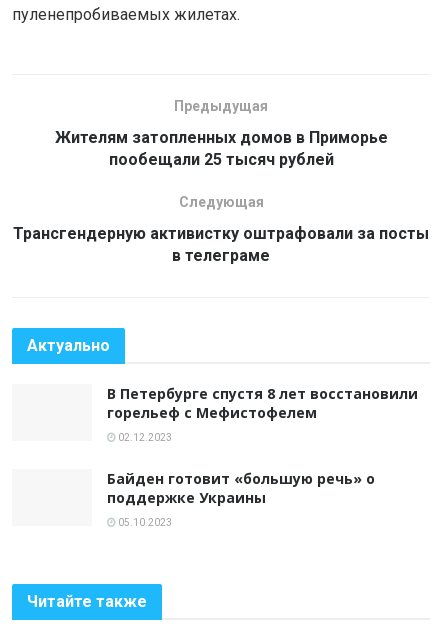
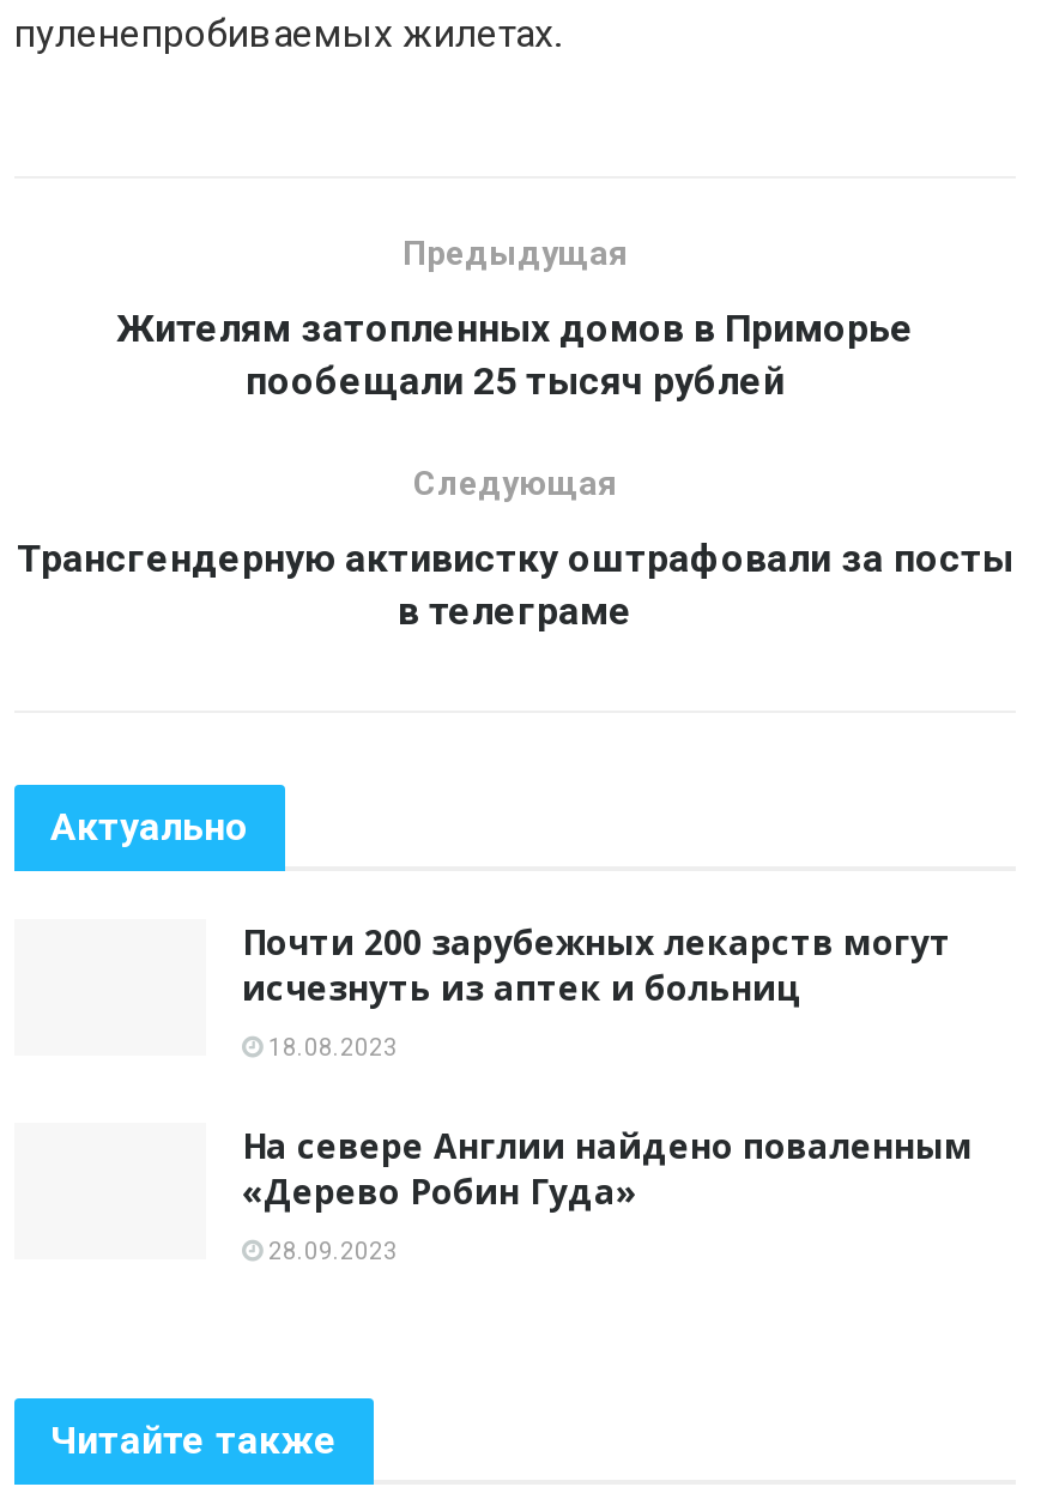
[107,384,418,422] В Петербурге спустя 8 лет восстановили | горельеф с Мефистофелем -> [242,920,951,1011] Почти 200 зарубежных лекарств могут | исчезнуть из аптек и больниц
[116,432,172,443] 02.12.2023 -> [264,1035,398,1061] 18.08.2023
[107,469,375,507] Байден готовит «большую речь» о | поддержке Украины -> [242,1123,973,1214] На севере Англии найдено поваленным | «Дерево Робин Гуда»
[116,517,172,528] 05.10.2023 -> [264,1238,398,1265] 28.09.2023

